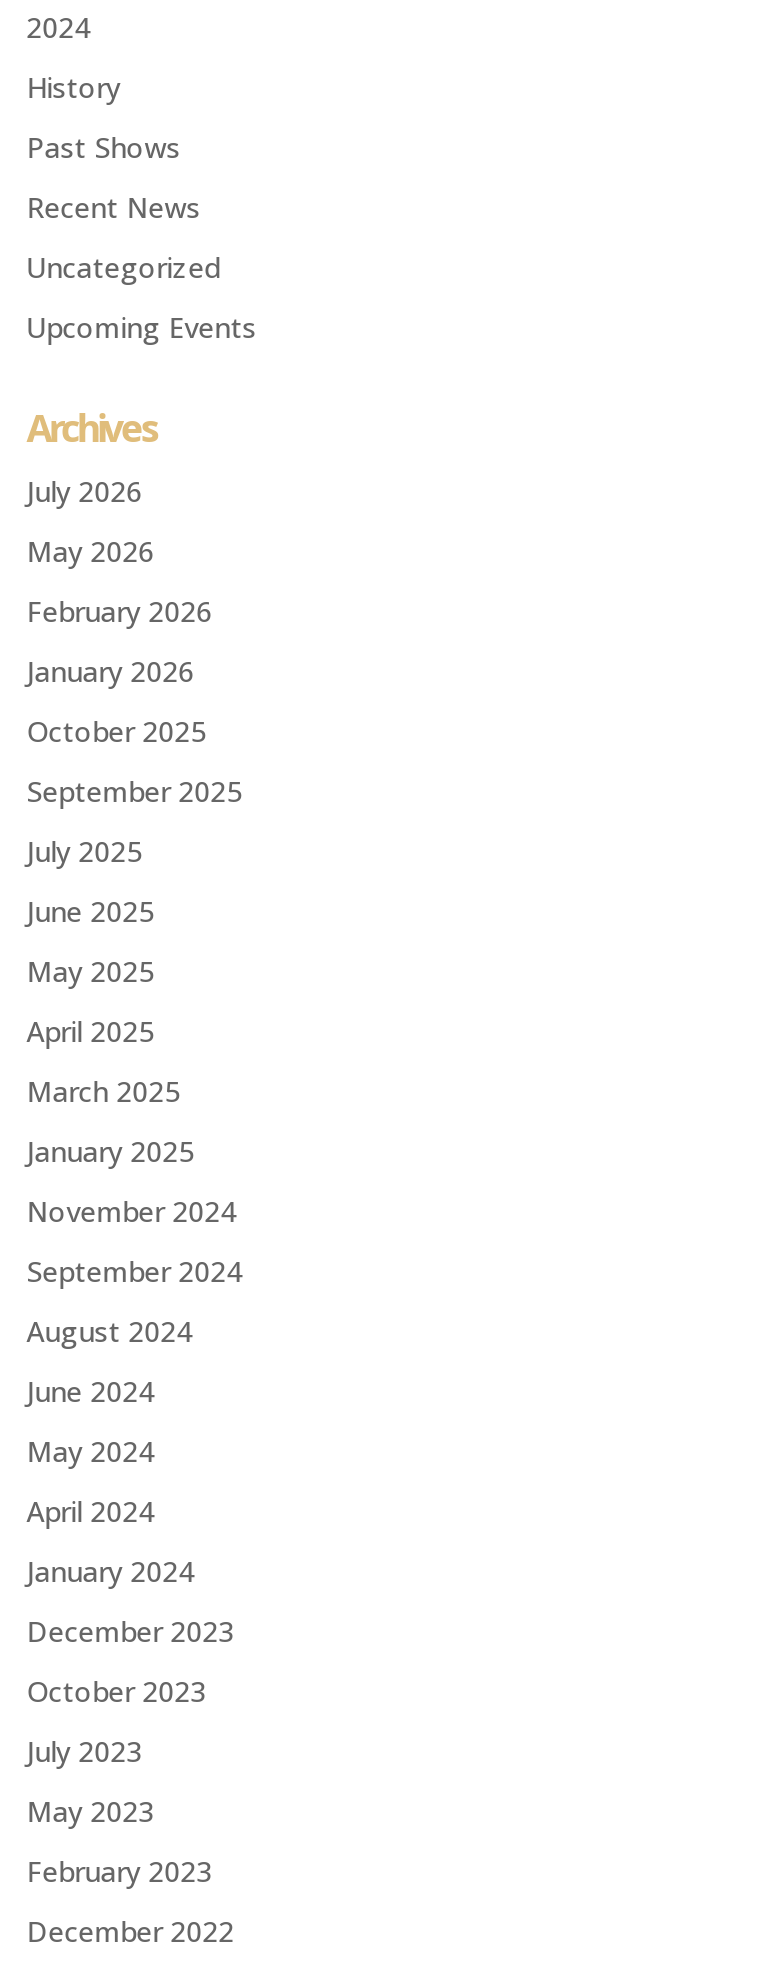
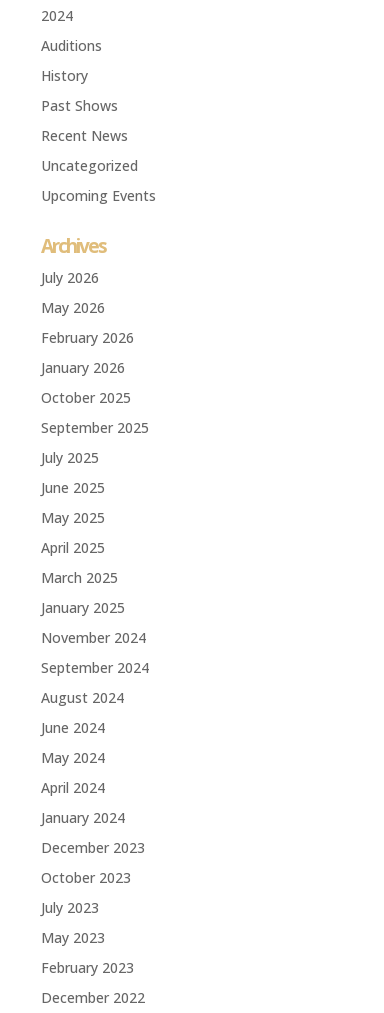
none -> [41,36,102,55] Auditions

